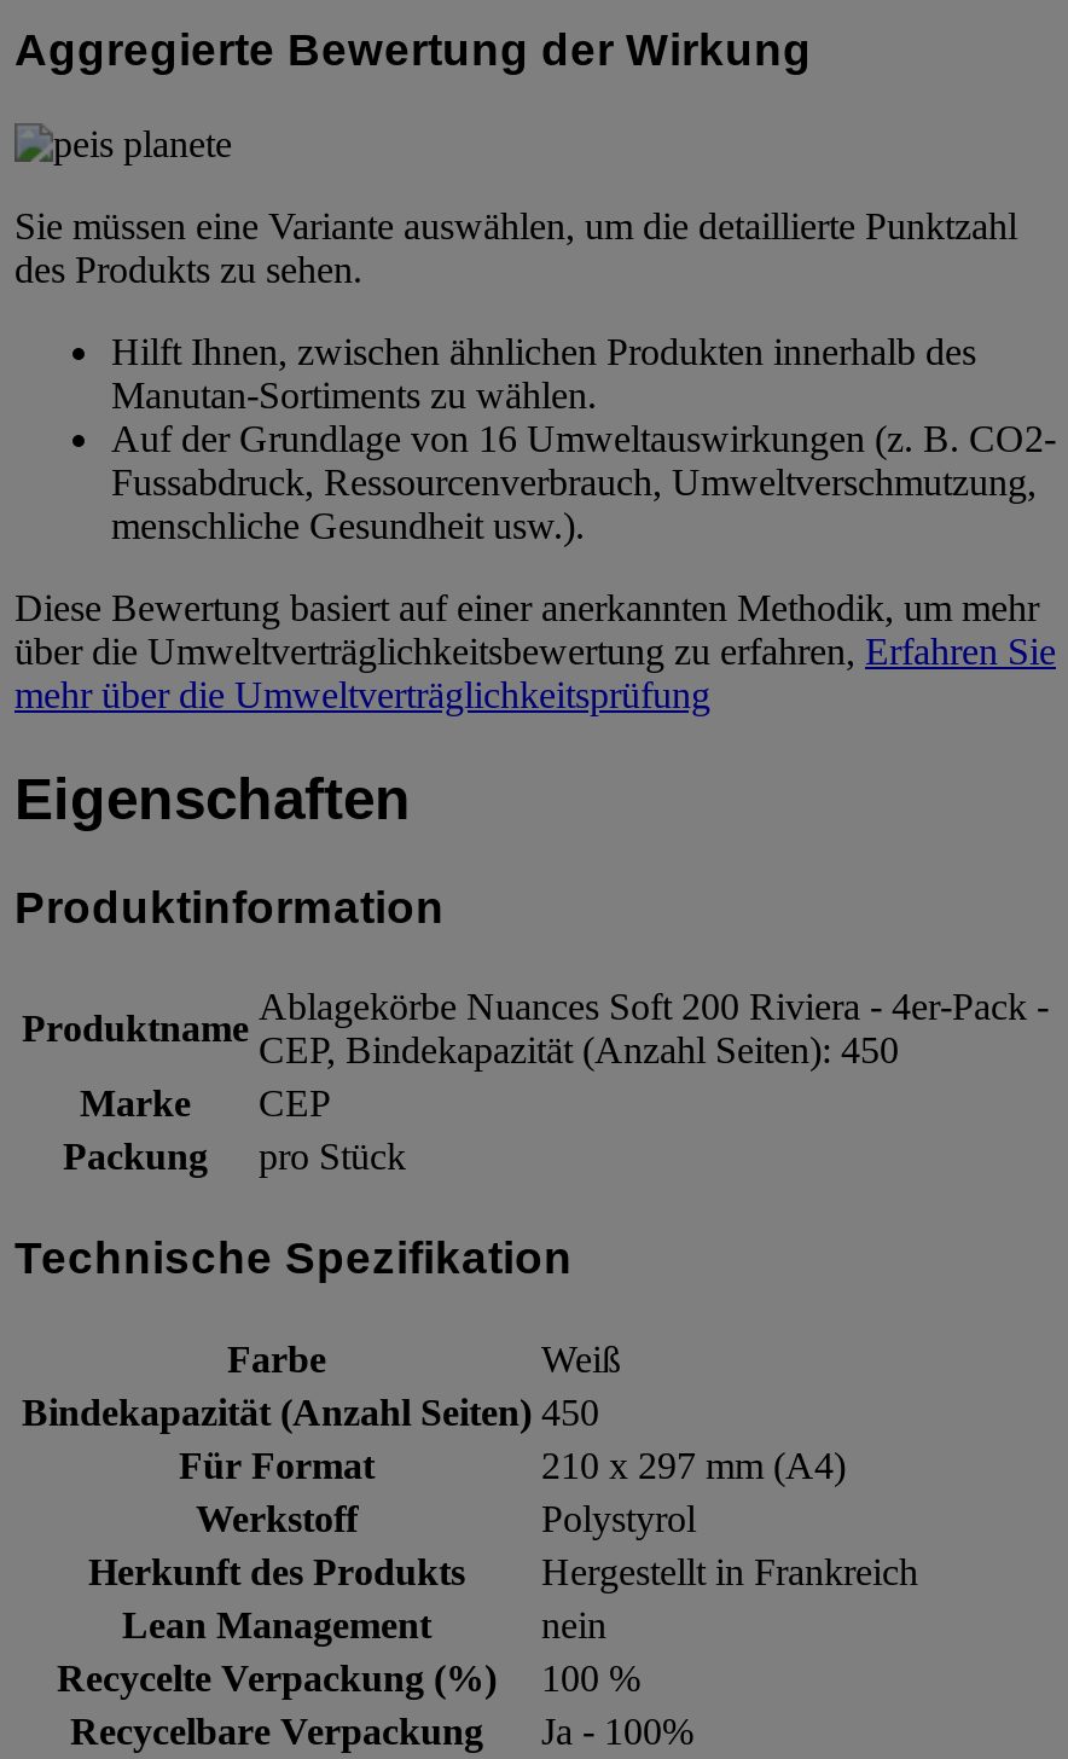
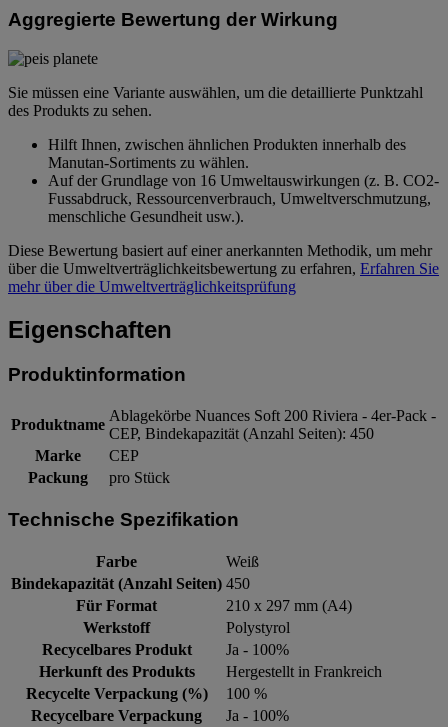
moved [88,1550,918,1592] -> [38,663,382,680]: Herkunft des Produkts | Hergestellt in Frankreich
none -> [41,641,289,658] Recycelbares Produkt | Ja - 100%
[122,1604,606,1645] Lean Management | nein -> none

